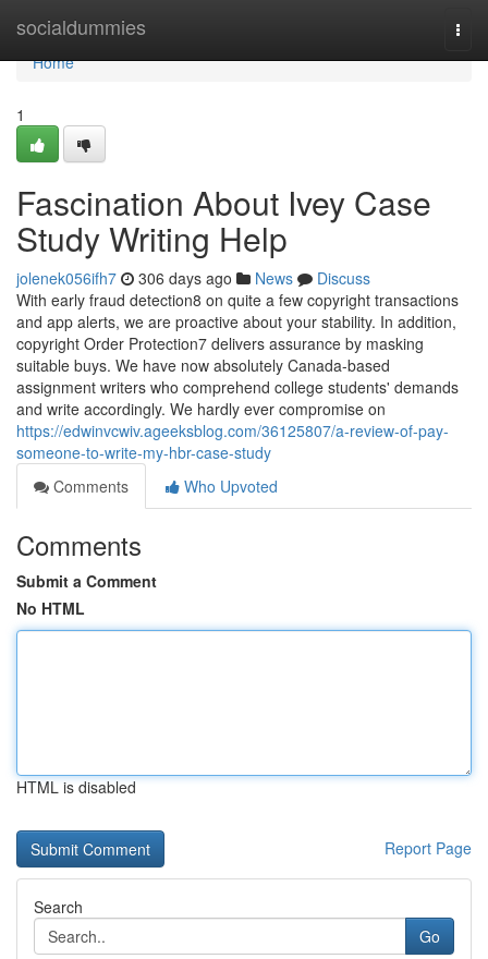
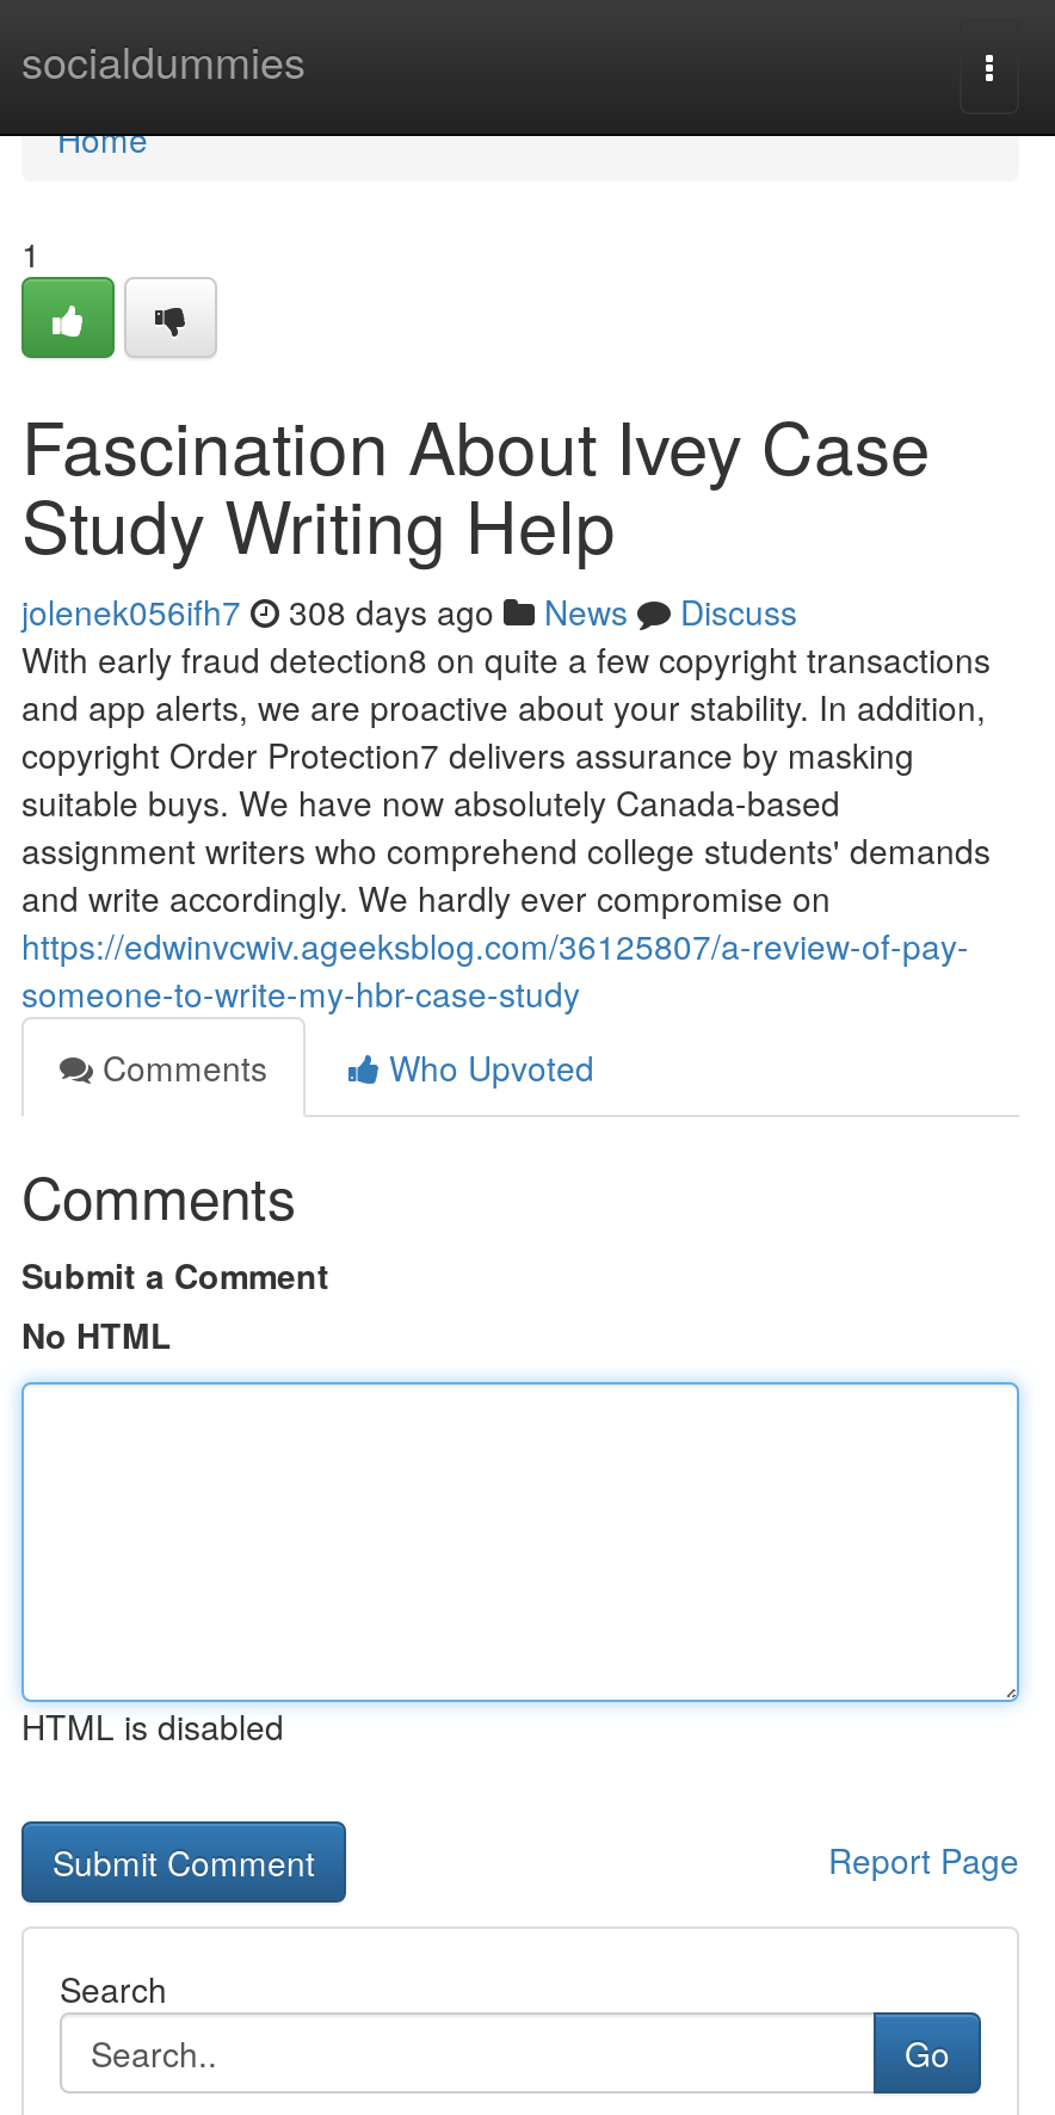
[16,267,370,289] jolenek056ifh7 306 days ago News Discuss -> [21,587,797,635] jolenek056ifh7 308 days ago News Discuss

